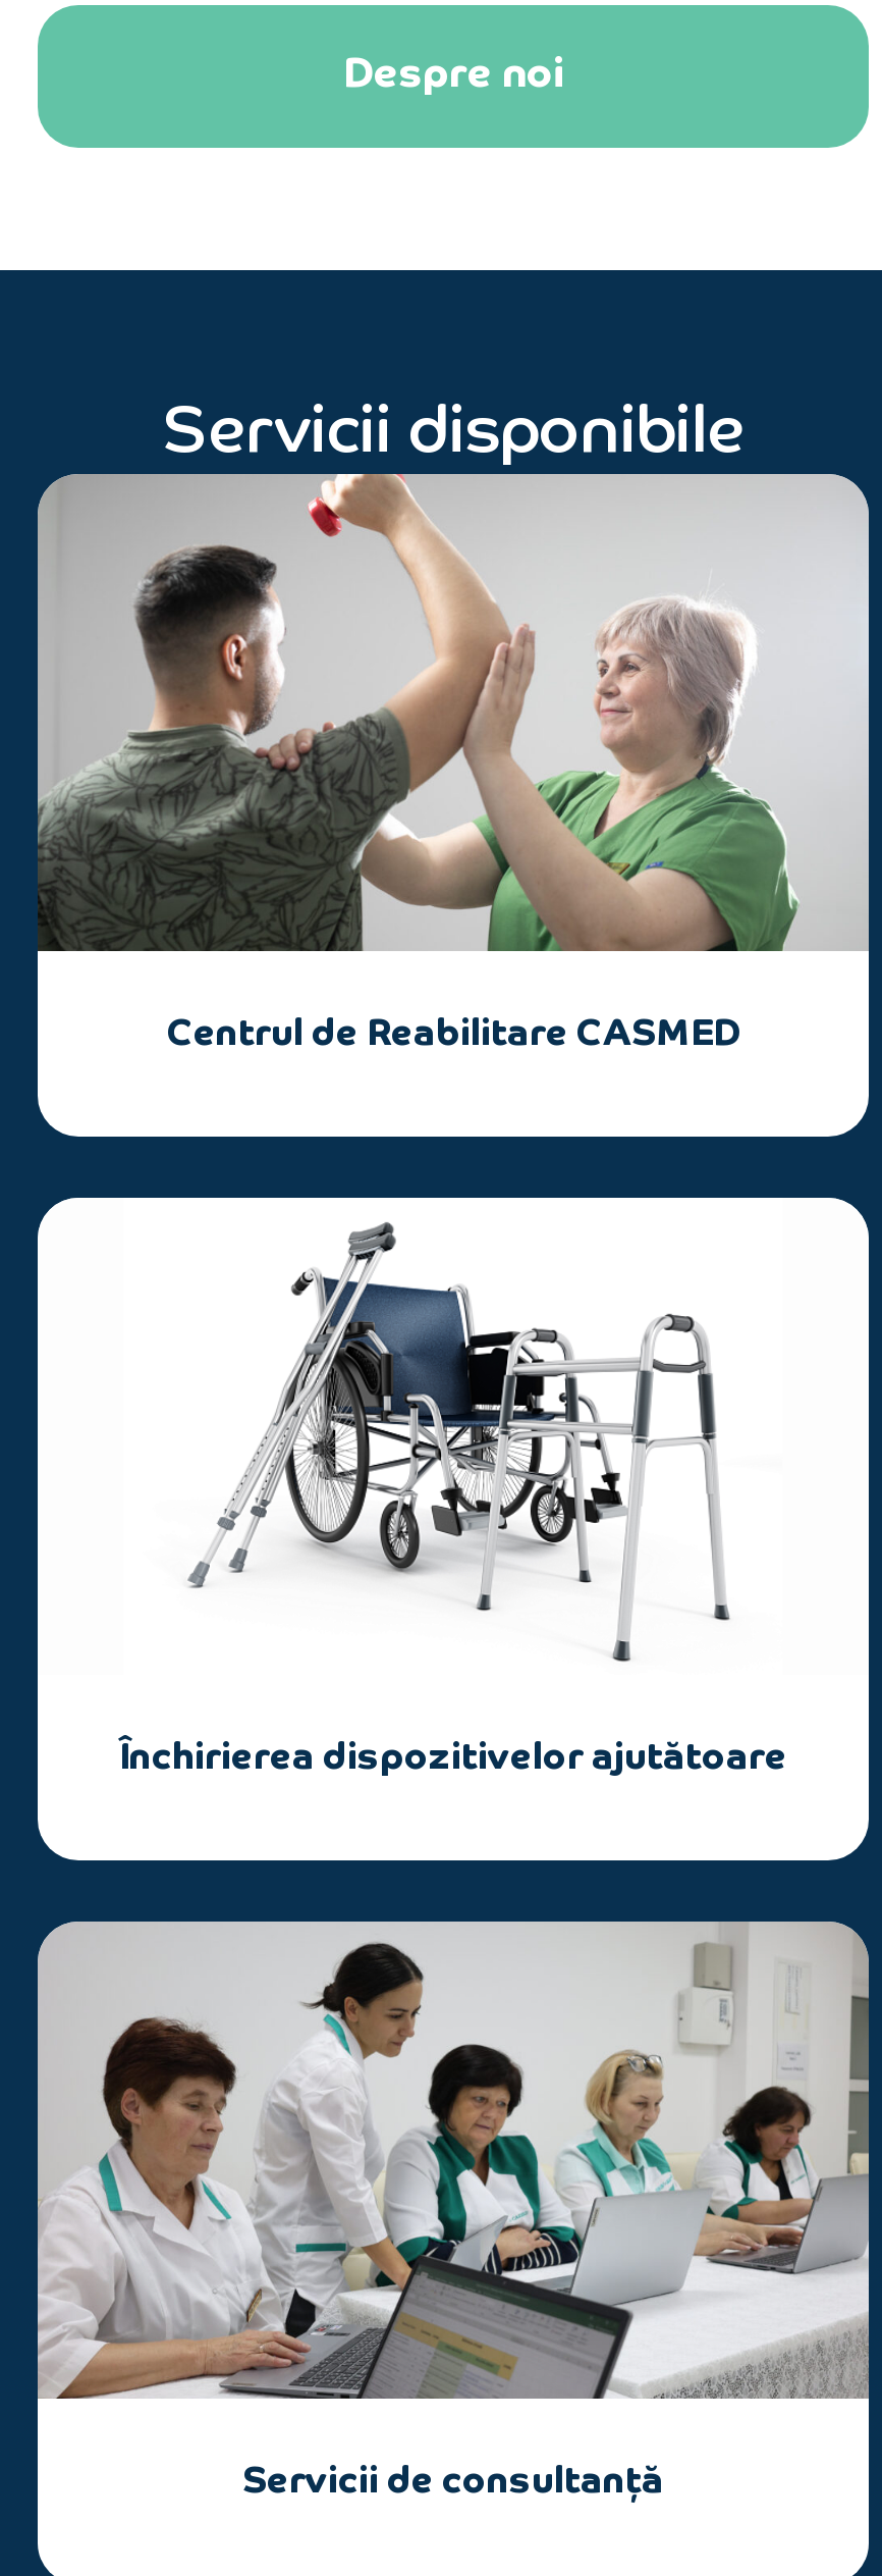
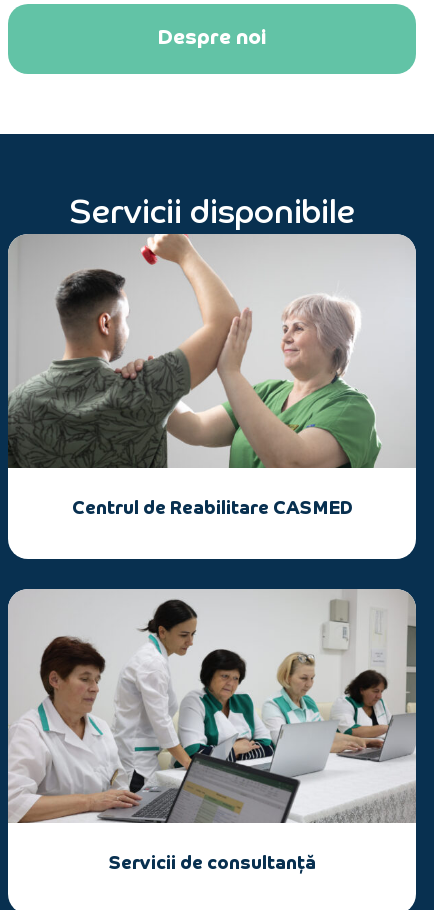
[38,1198,867,1785] [image] | Închirierea dispozitivelor ajutătoare -> none

